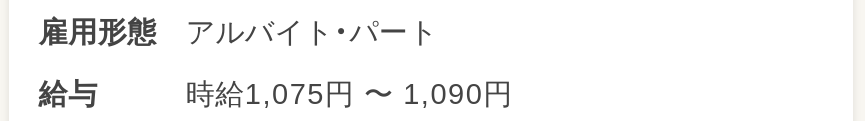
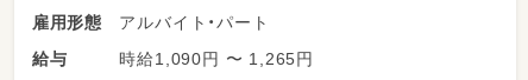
[186,78,513,110] 時給1,075円 〜 1,090円 -> [119,49,314,68] 時給1,090円 〜 1,265円

